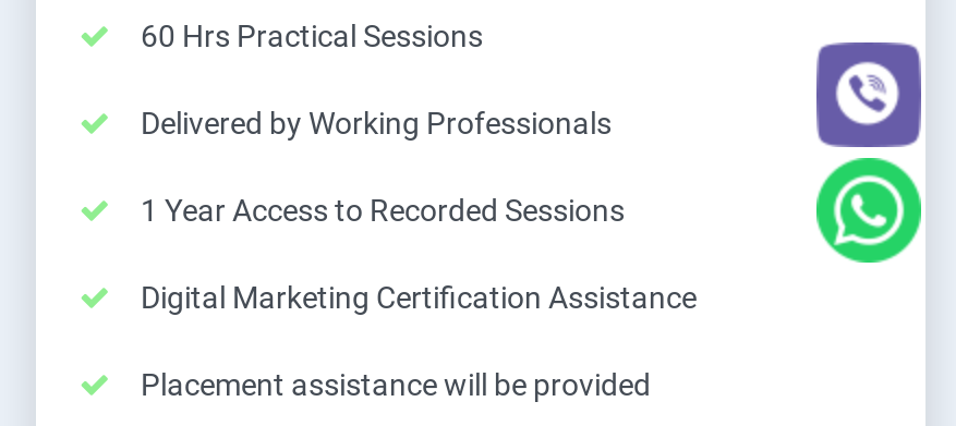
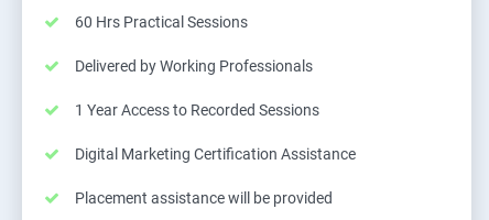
[814,40,923,265] [image] -> none

